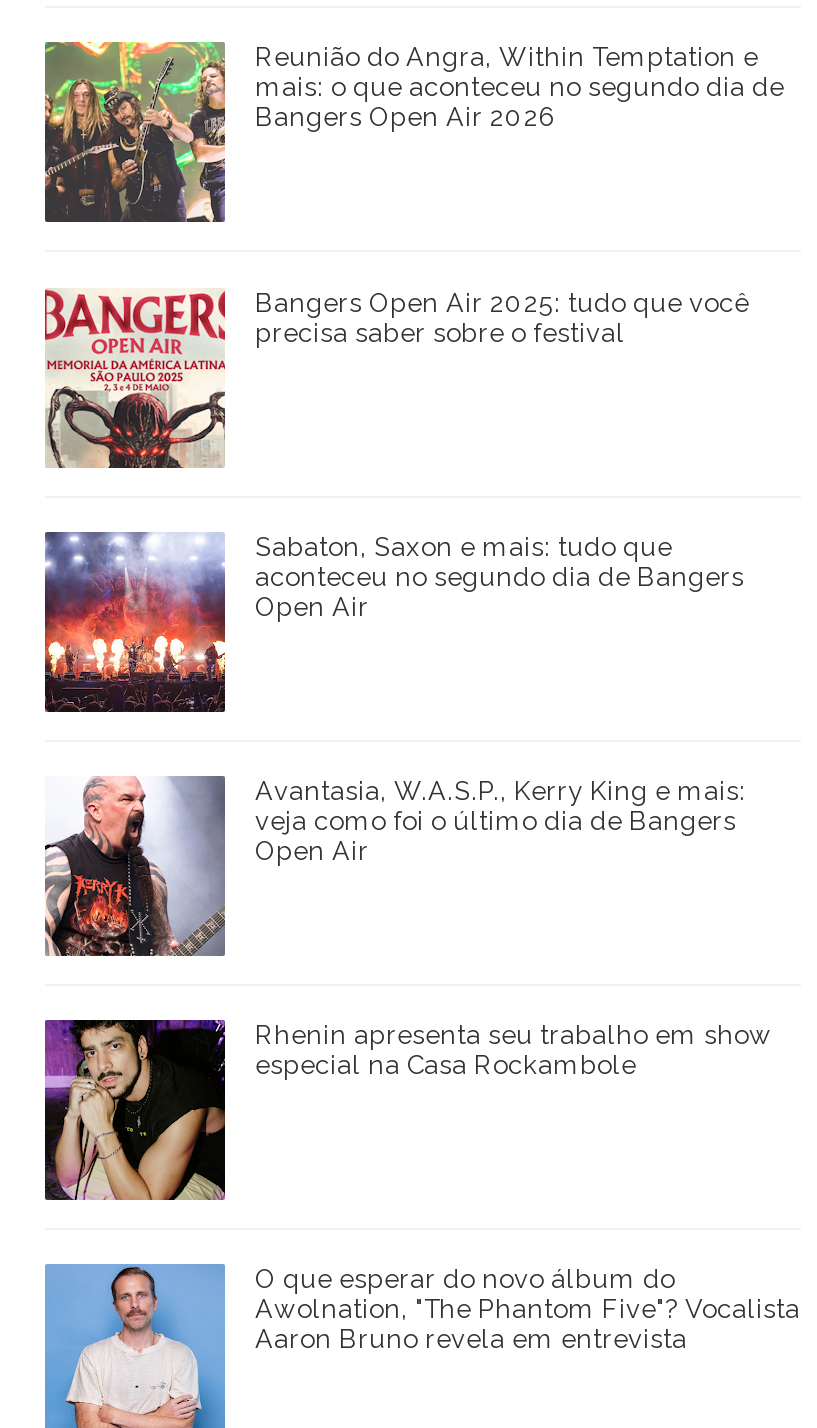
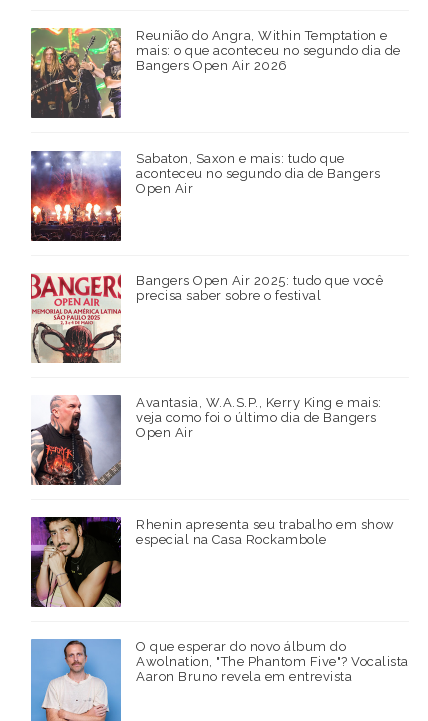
moved [45,287,749,468] -> [30,273,383,363]: [image] | Bangers Open Air 2025: tudo que você | precisa saber sobre o festival
moved [41,528,744,714] -> [29,149,380,242]: [image] | Sabaton, Saxon e mais: tudo que | aconteceu no segundo dia de Bangers | Open Air

